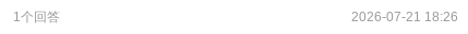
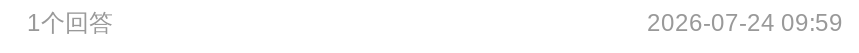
[351,10,458,24] 2026-07-21 18:26 -> [647,9,843,37] 2026-07-24 09:59

